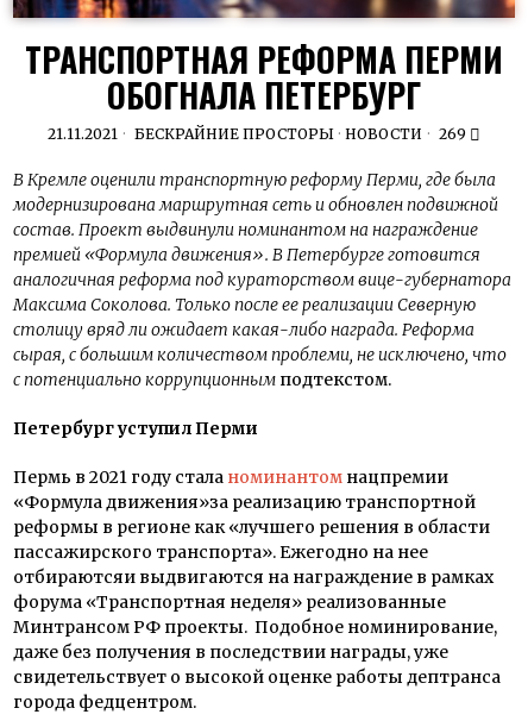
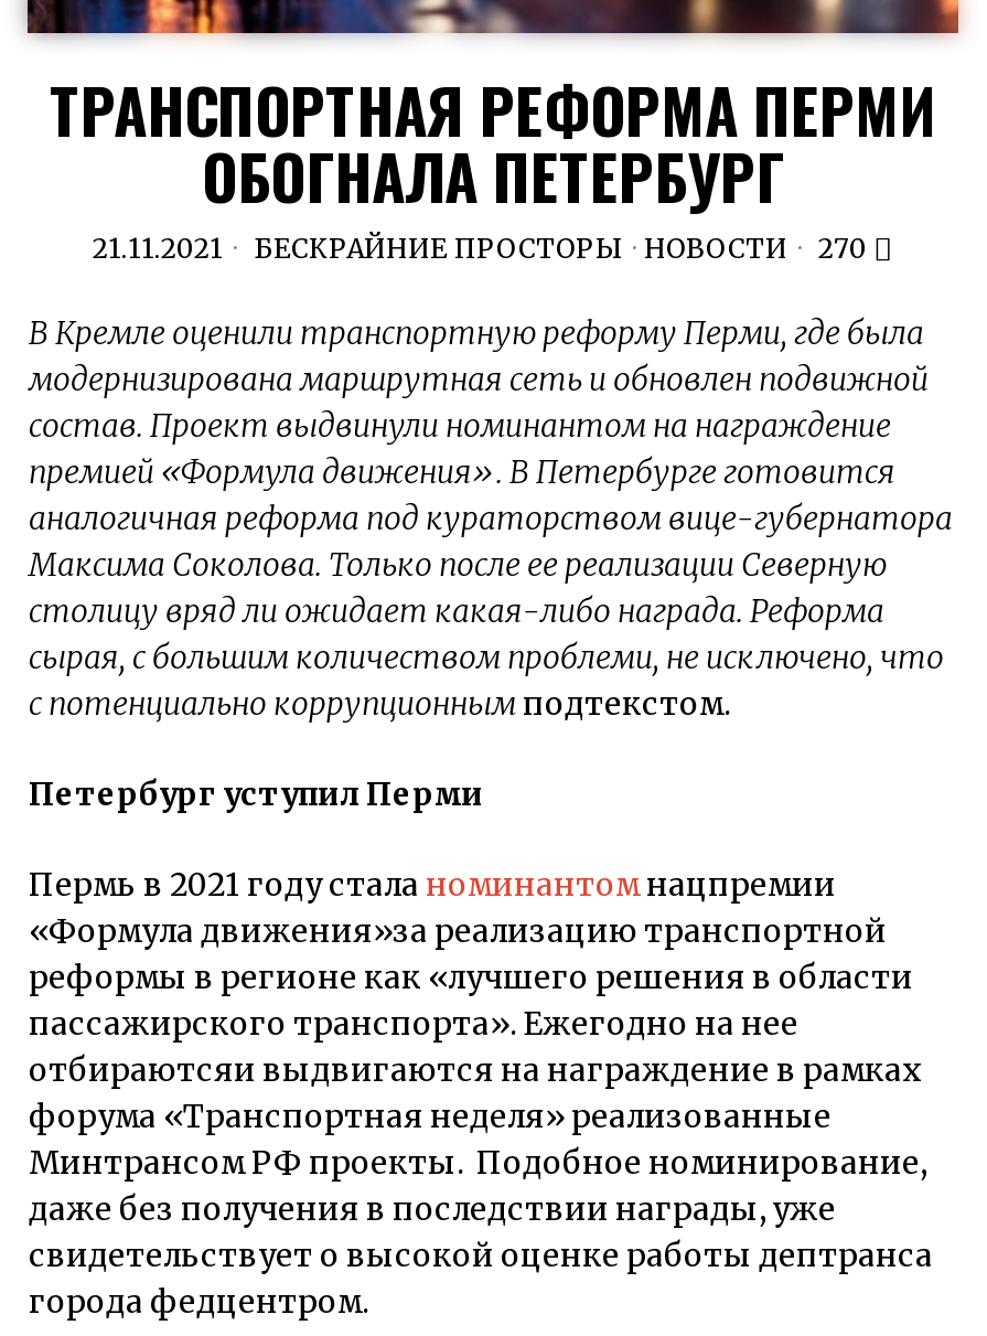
[48,124,470,142] 21.11.2021 БЕСКРАЙНИЕ ПРОСТОРЫ НОВОСТИ 269 -> [93,231,873,264] 21.11.2021 БЕСКРАЙНИЕ ПРОСТОРЫ НОВОСТИ 270

